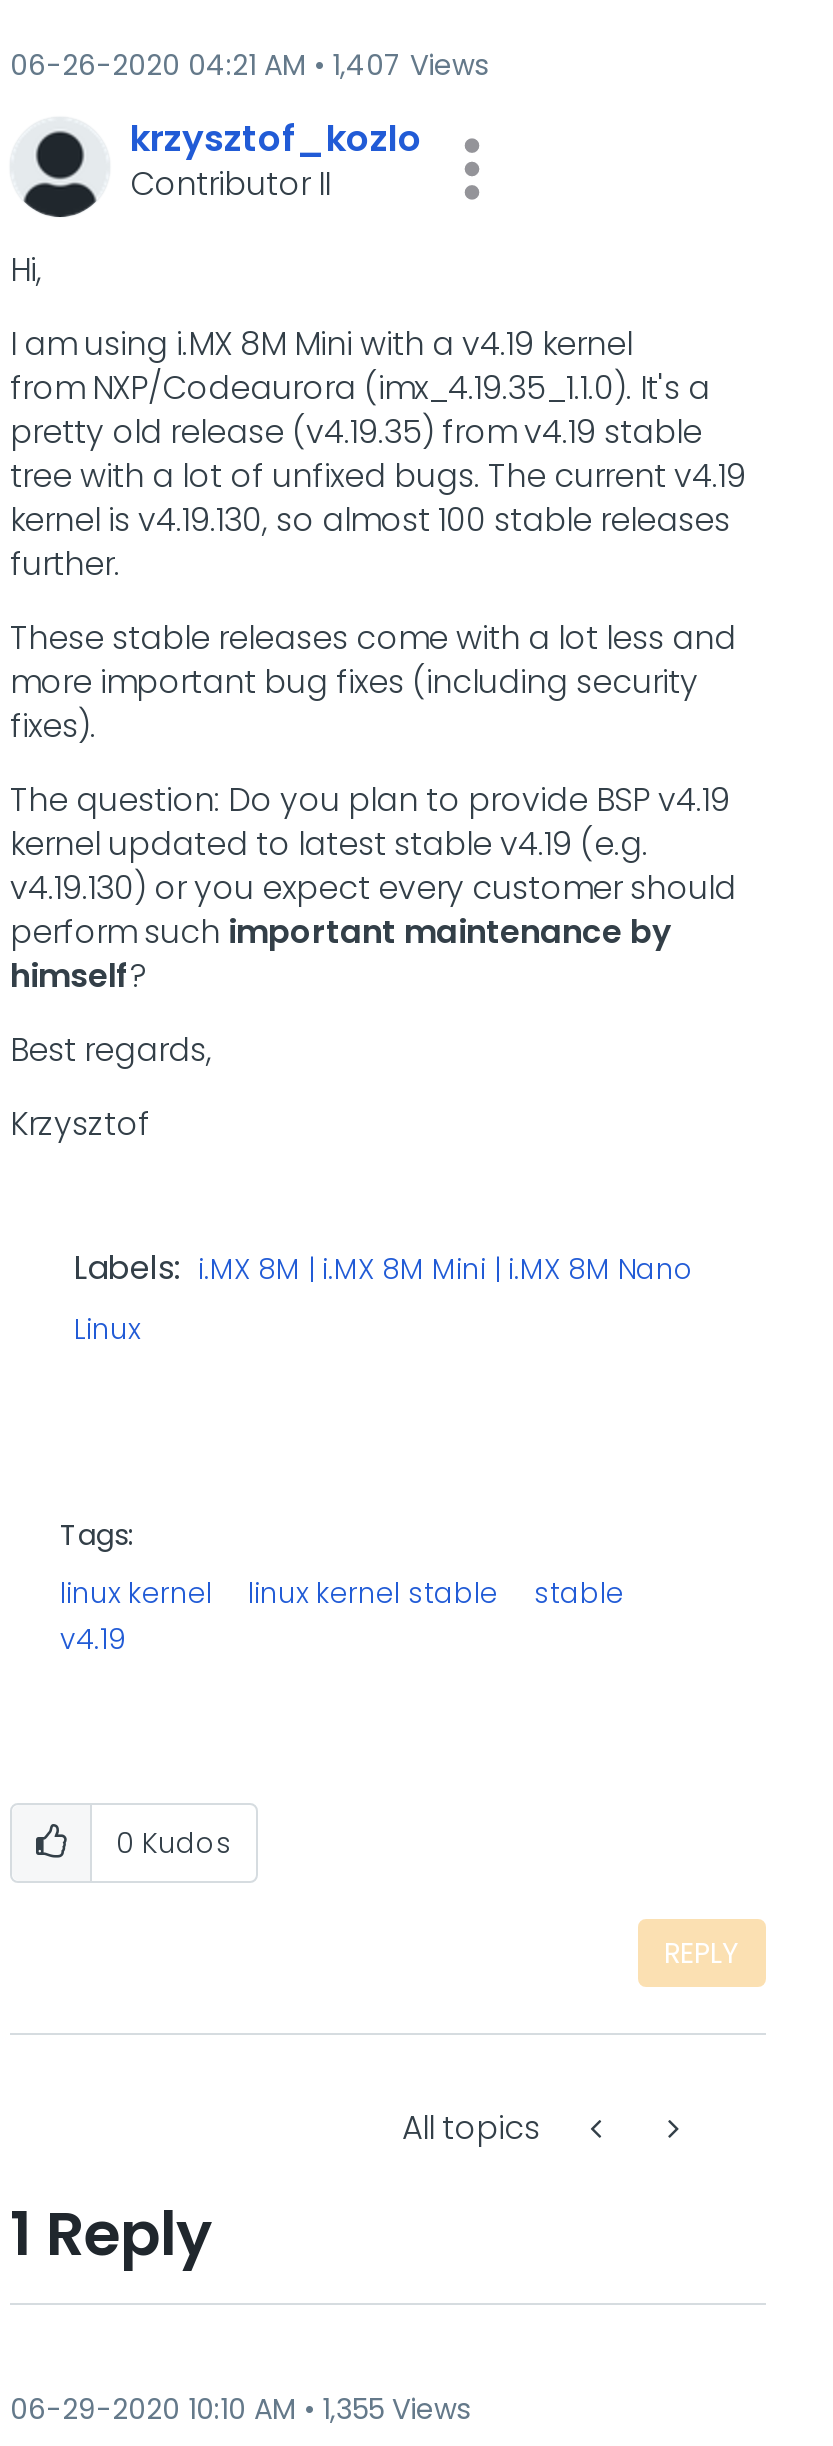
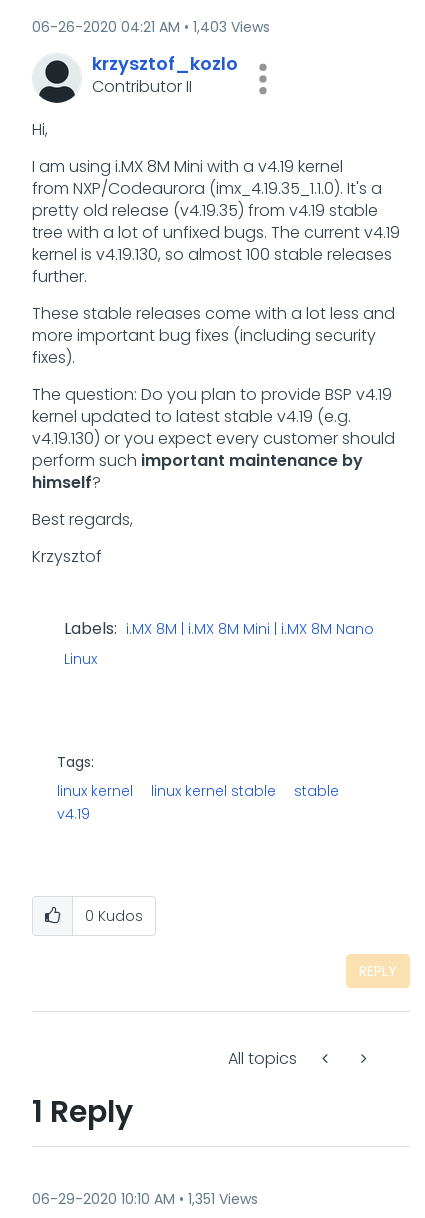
[10,45,488,85] 06-26-2020 04:21 AM 1,407 Views -> [32,17,270,37] 06-26-2020 04:21 AM 1,403 Views
[10,2389,470,2429] 06-29-2020 10:10 AM 1,355 Views -> [32,1189,258,1209] 06-29-2020 10:10 AM 1,351 Views

